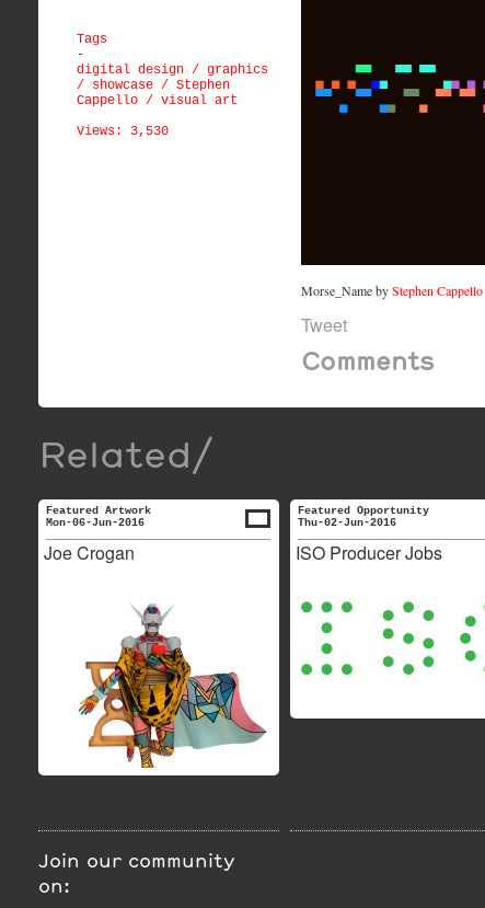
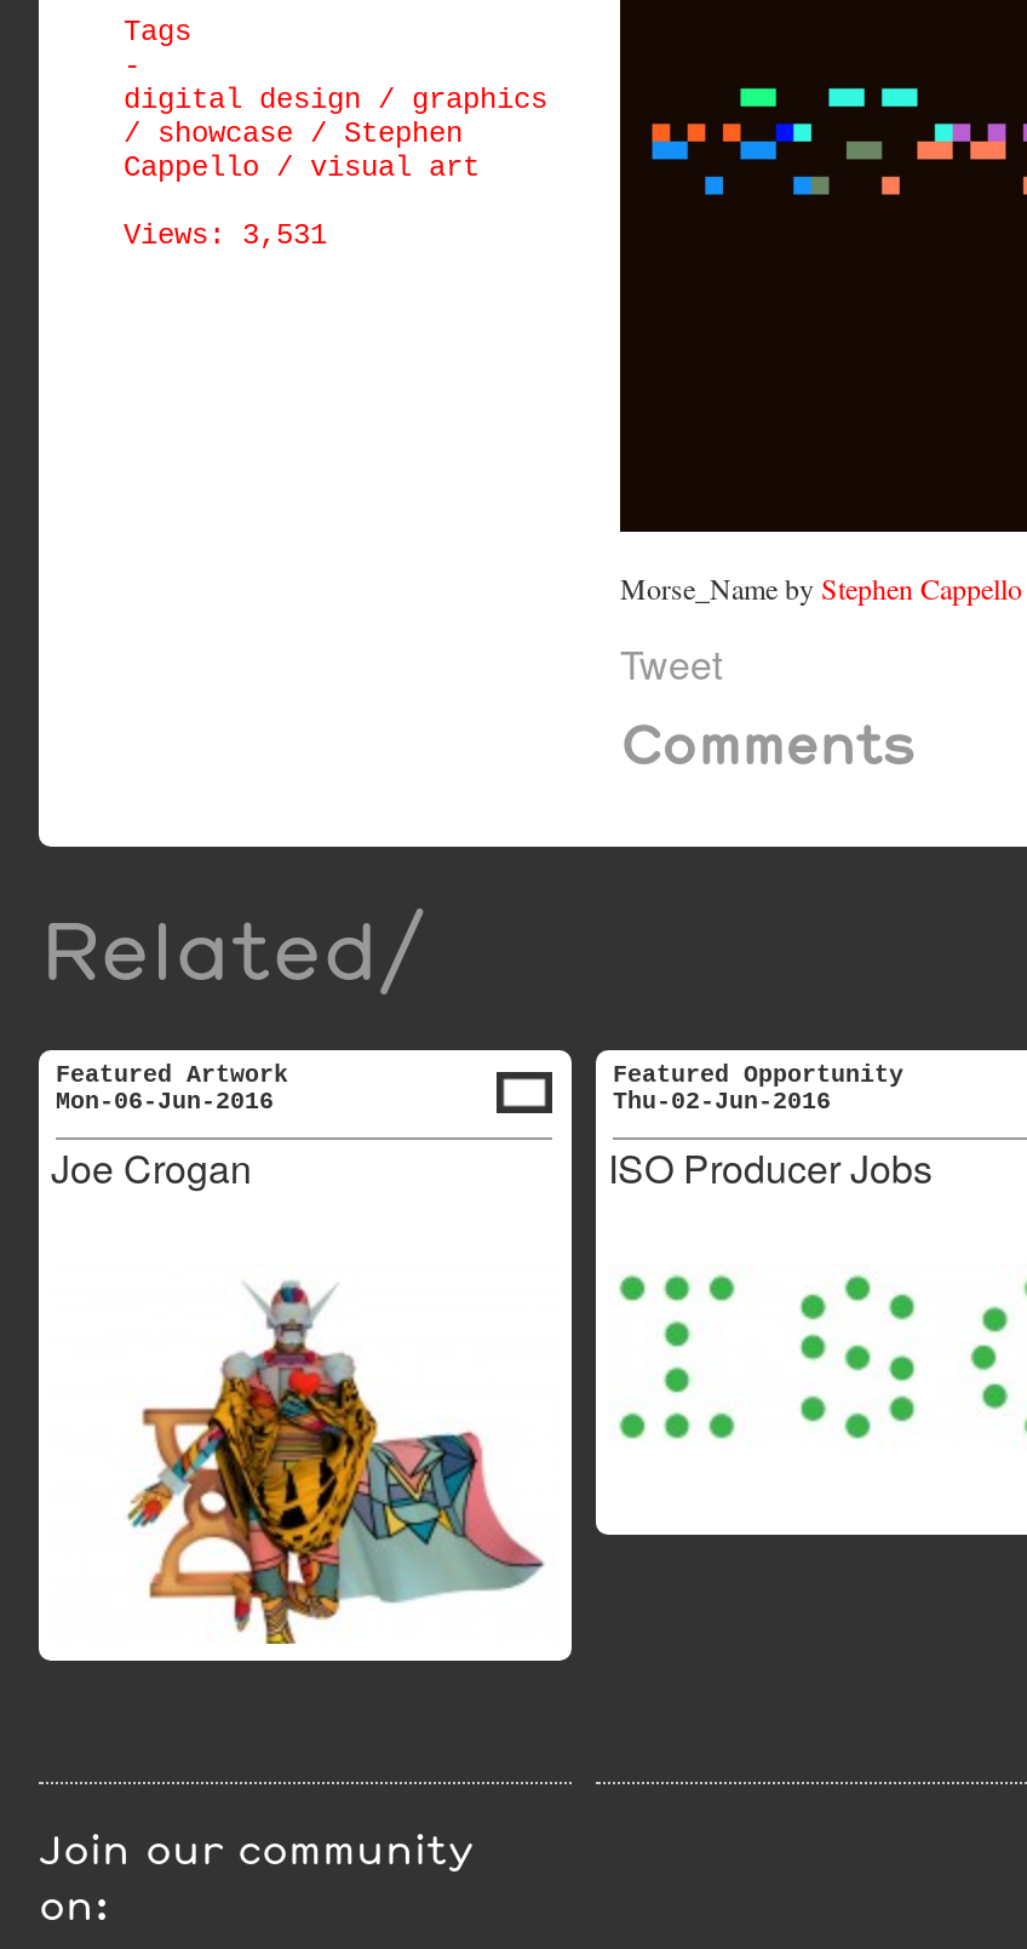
[77,124,169,139] Views: 3,530 -> [124,219,327,253] Views: 3,531

